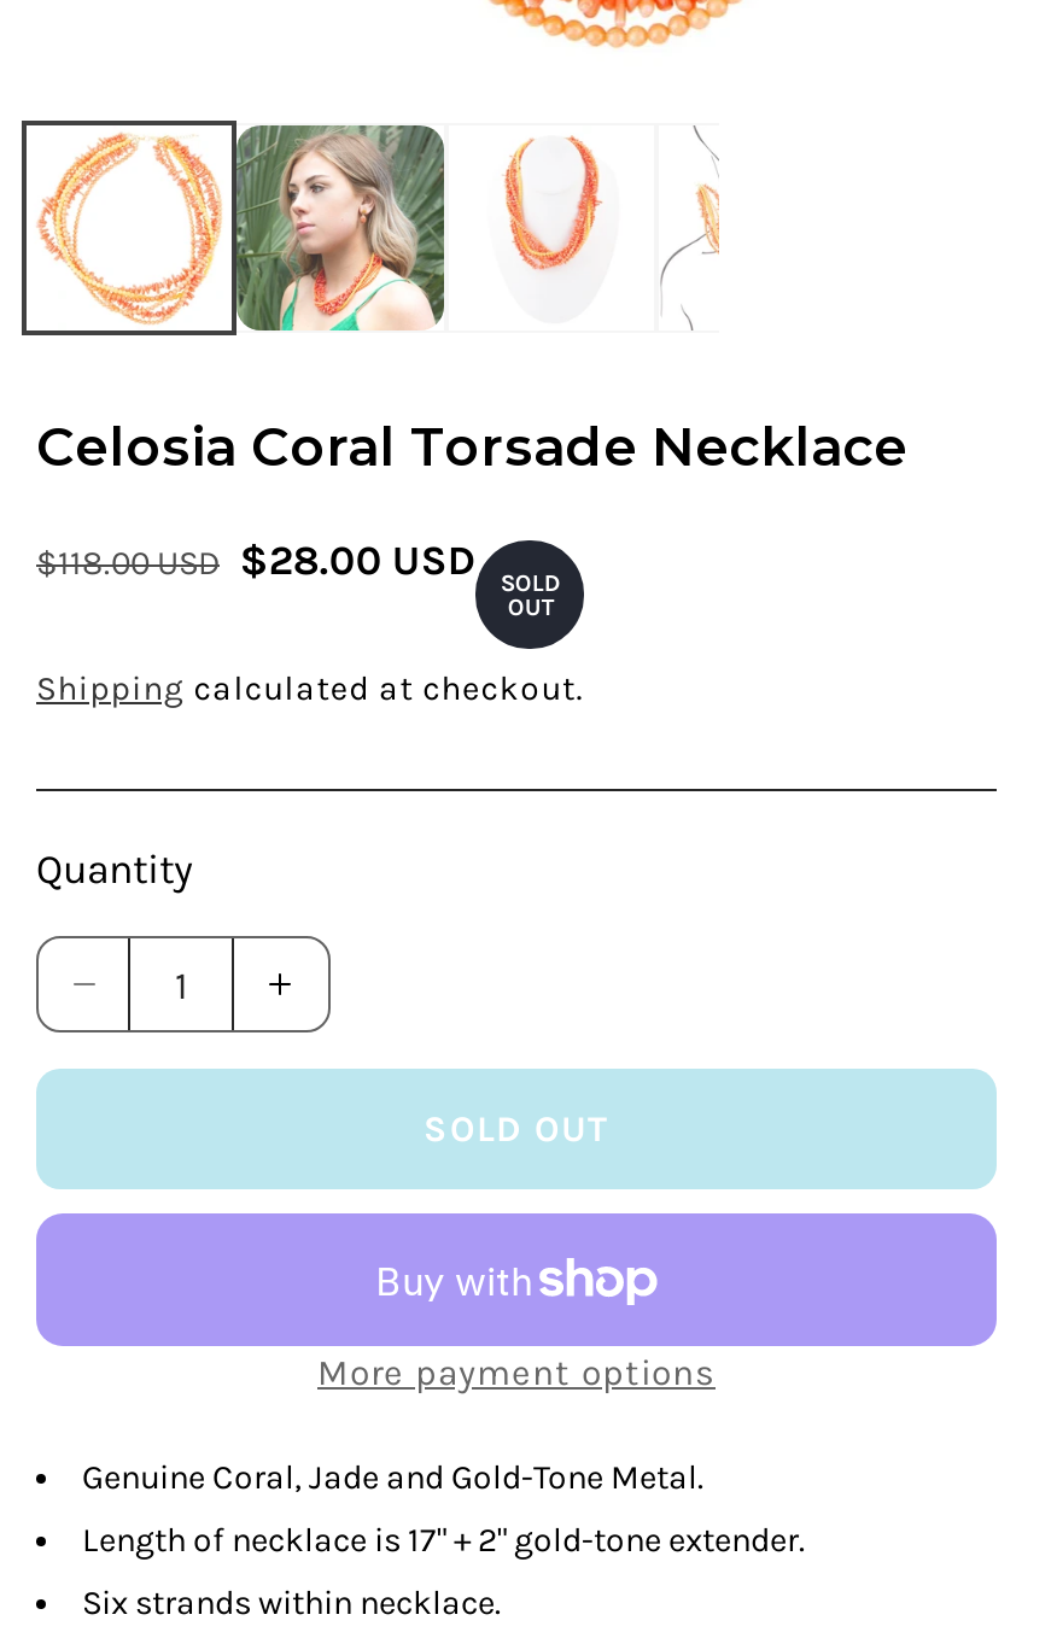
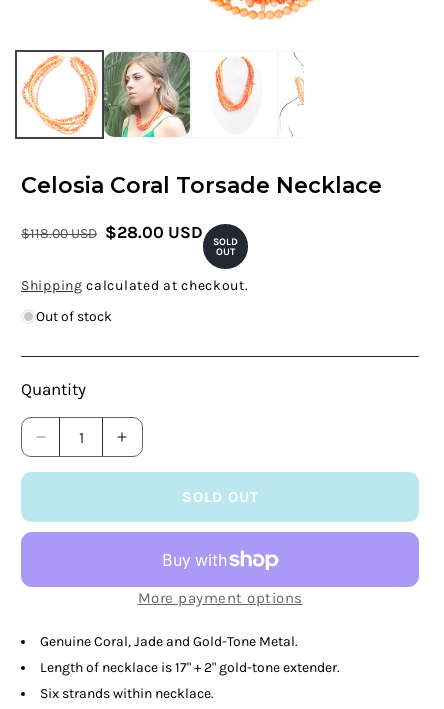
none -> [36,308,112,325] Out of stock

